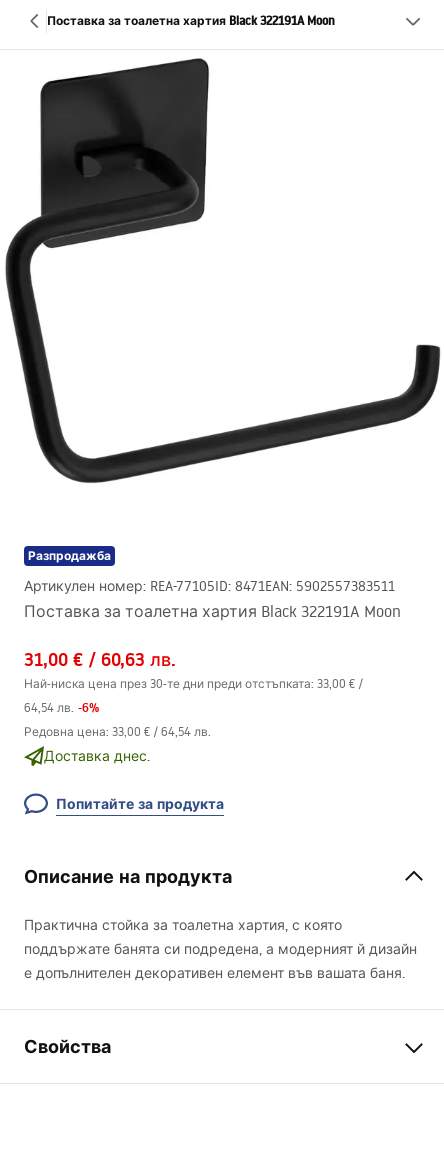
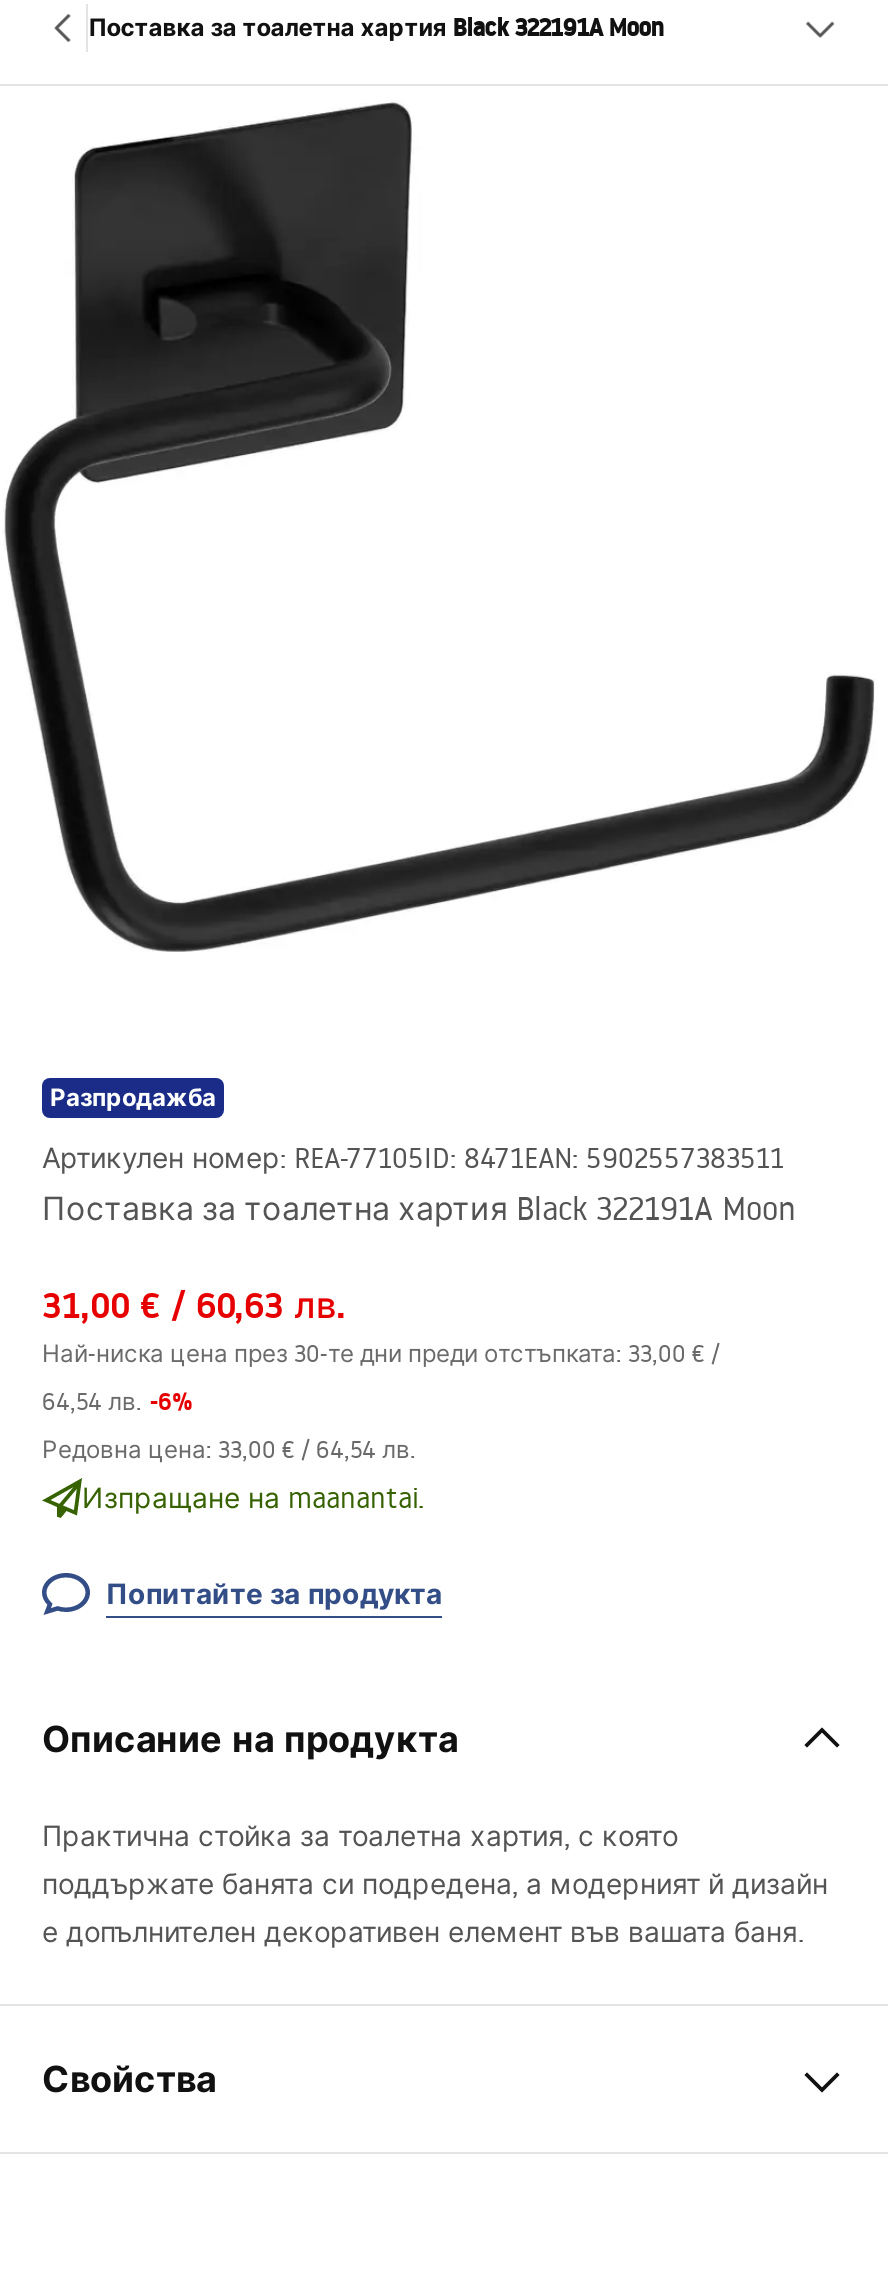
[44,747,150,765] Доставка днес. -> [82,1480,424,1516] Изпращане на maanantai.

